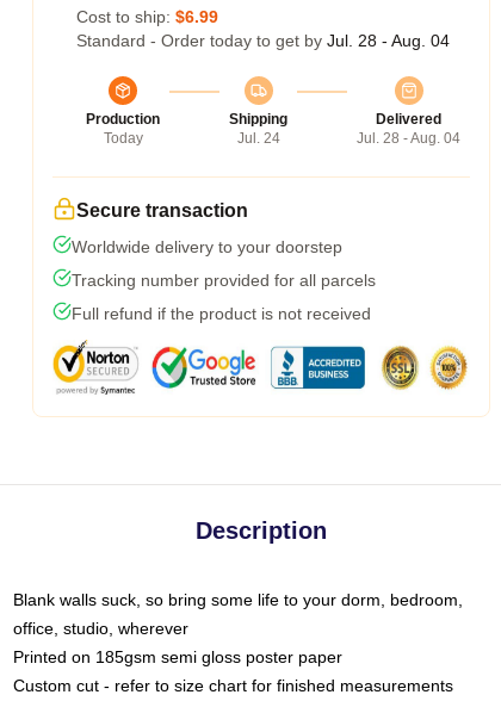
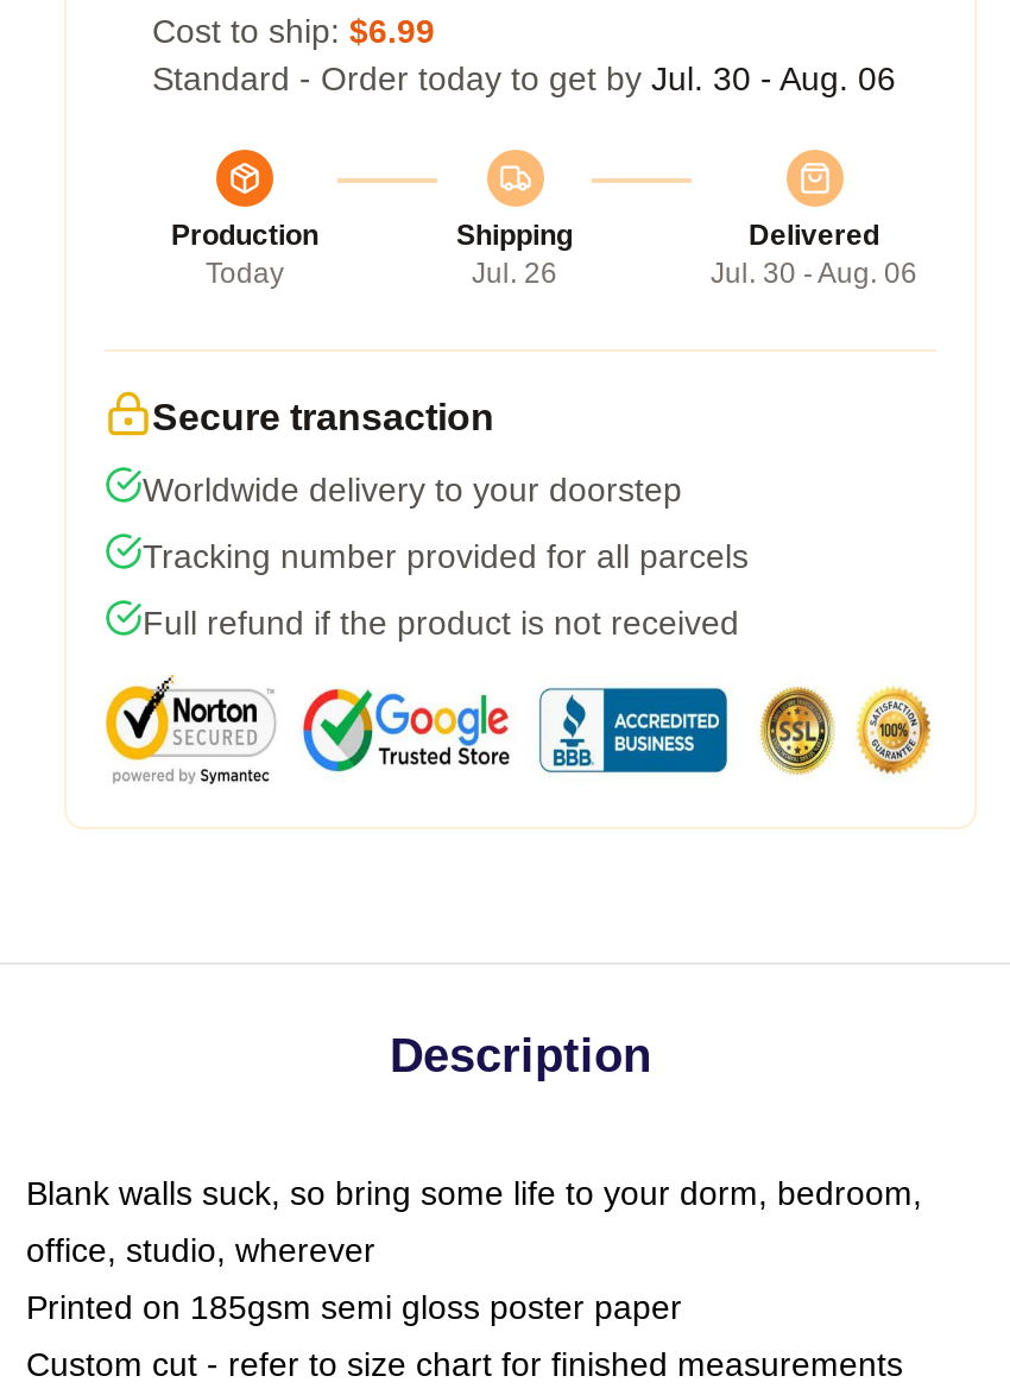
[76,31,450,50] Standard - Order today to get by Jul. 28 - Aug. 04 -> [152,59,896,97] Standard - Order today to get by Jul. 30 - Aug. 06
[237,130,280,146] Jul. 24 -> [472,256,557,289] Jul. 26
[357,130,460,146] Jul. 28 - Aug. 04 -> [711,256,917,289] Jul. 30 - Aug. 06

